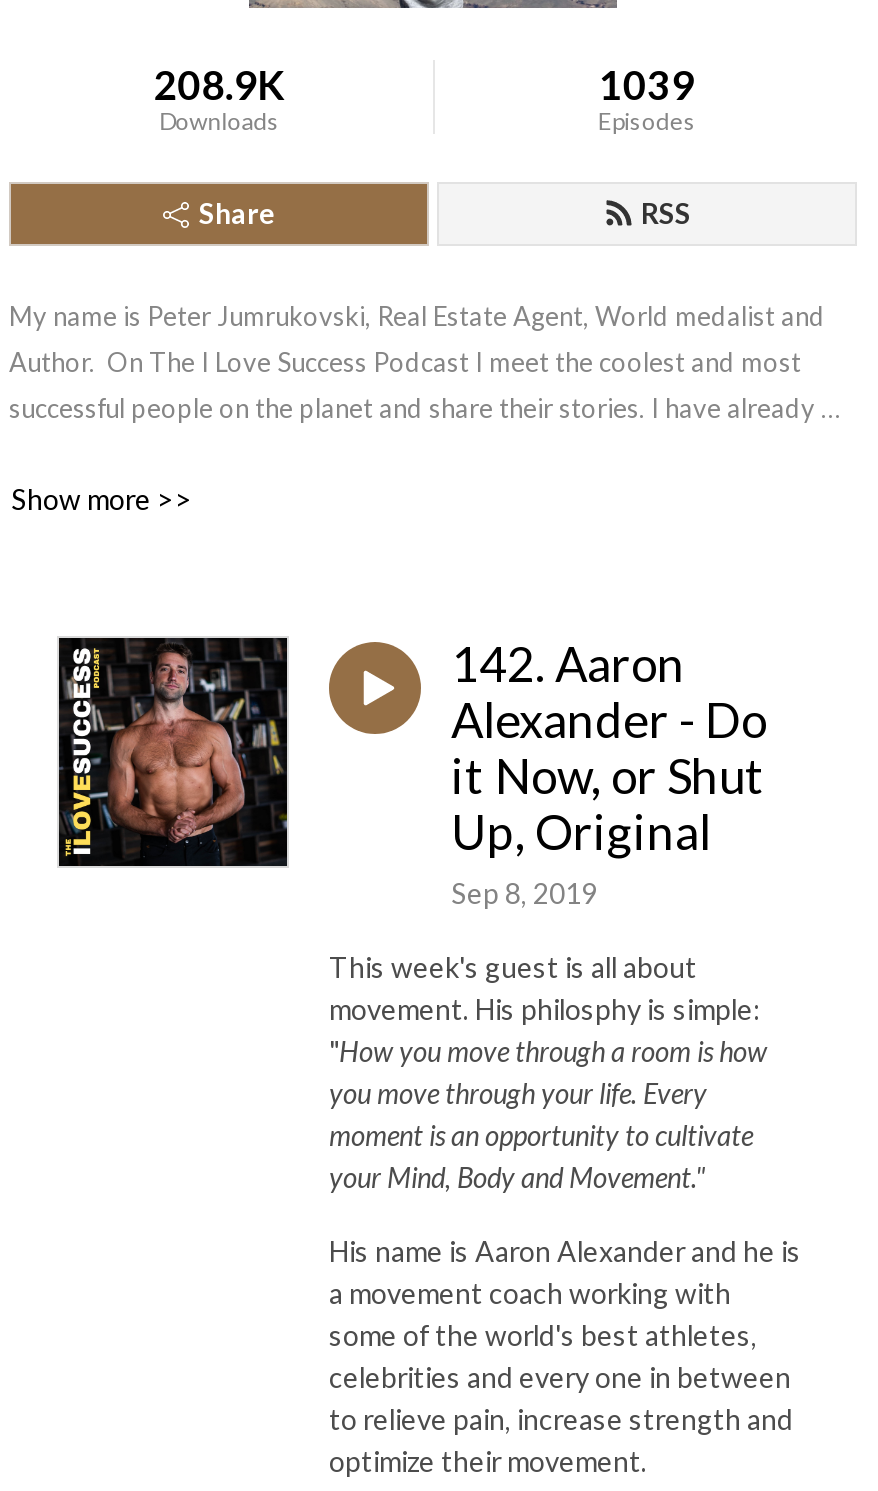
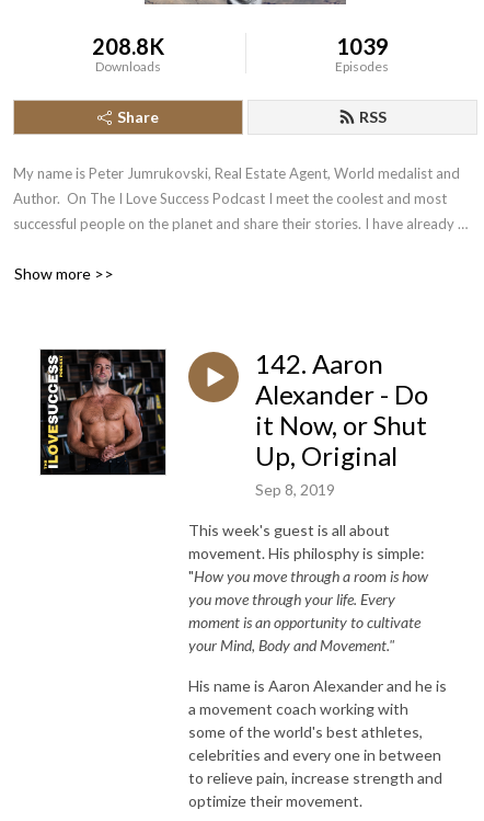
[153,60,285,108] 208.9K -> [92,33,164,59] 208.8K

